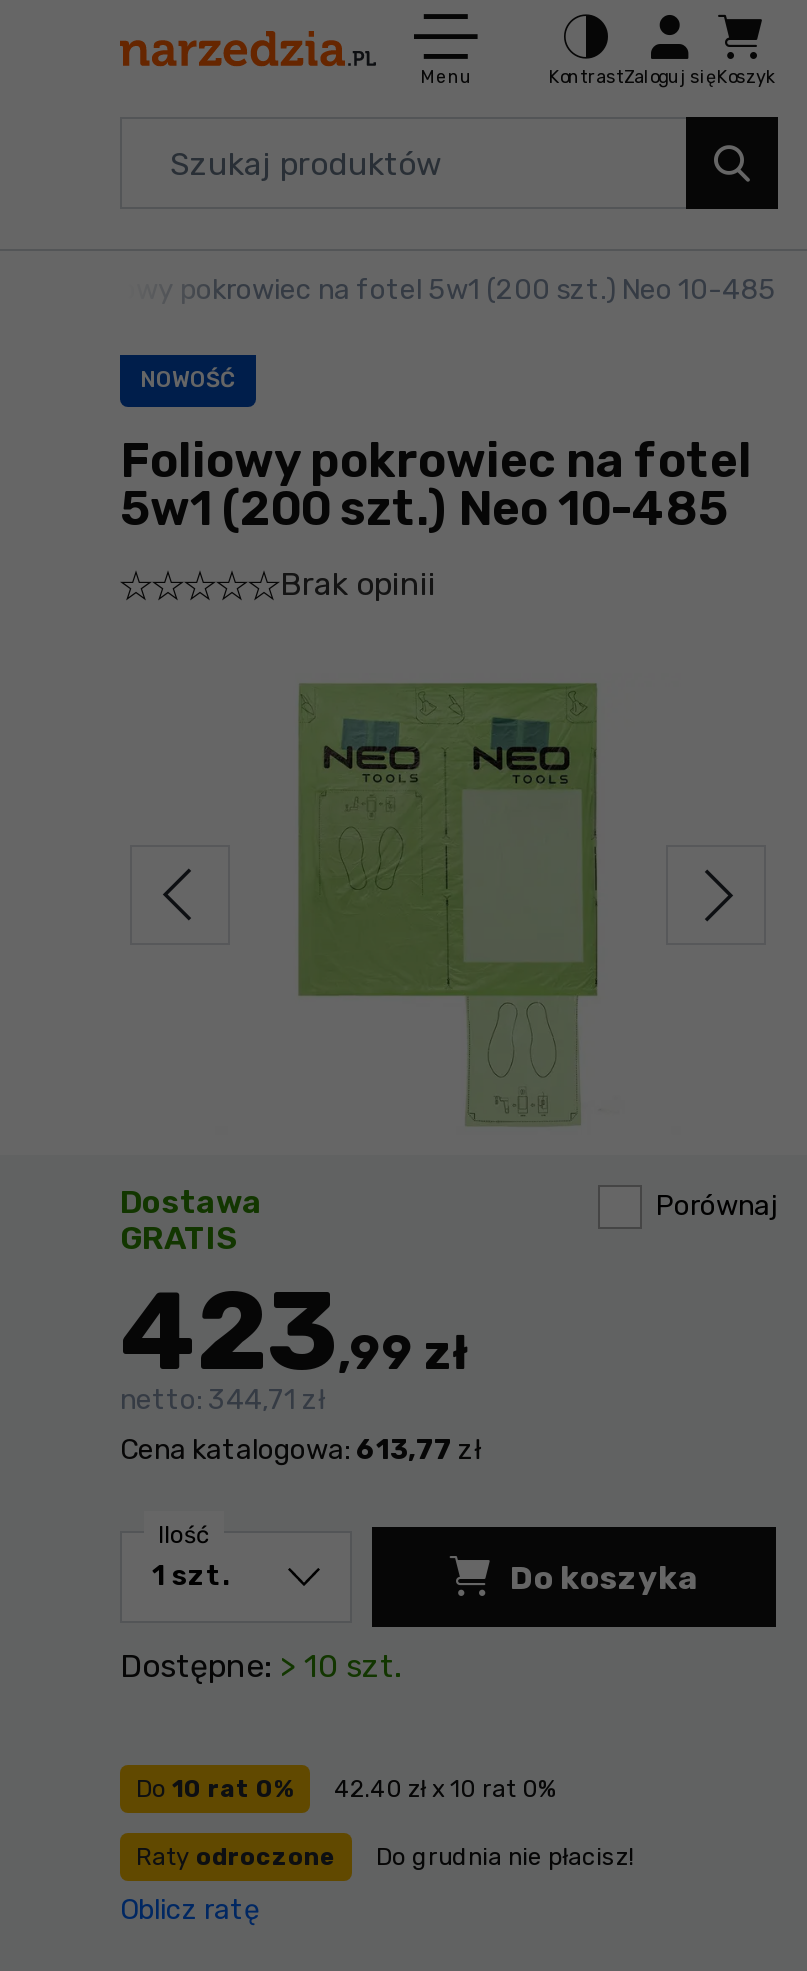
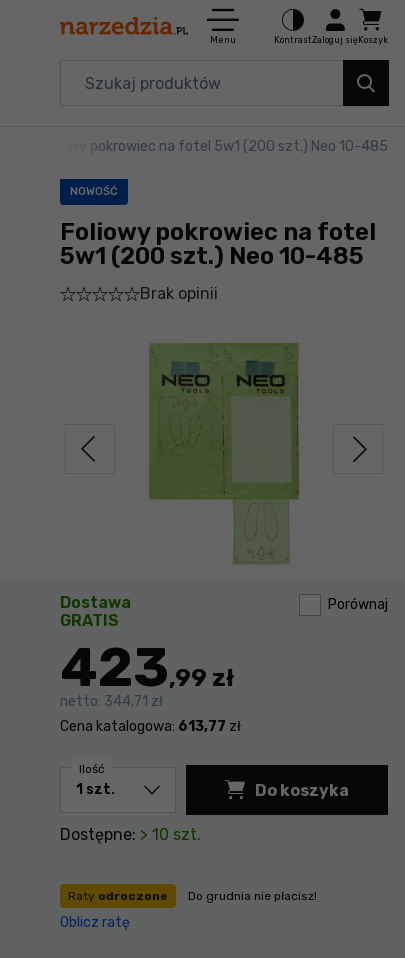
[136,1775,556,1803] Do 10 rat 0% | 42.40 zł x 10 rat 0% -> none

